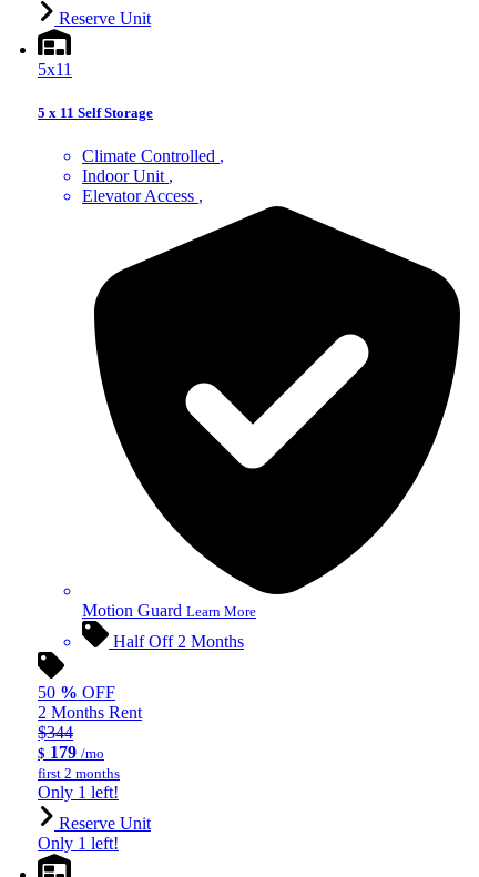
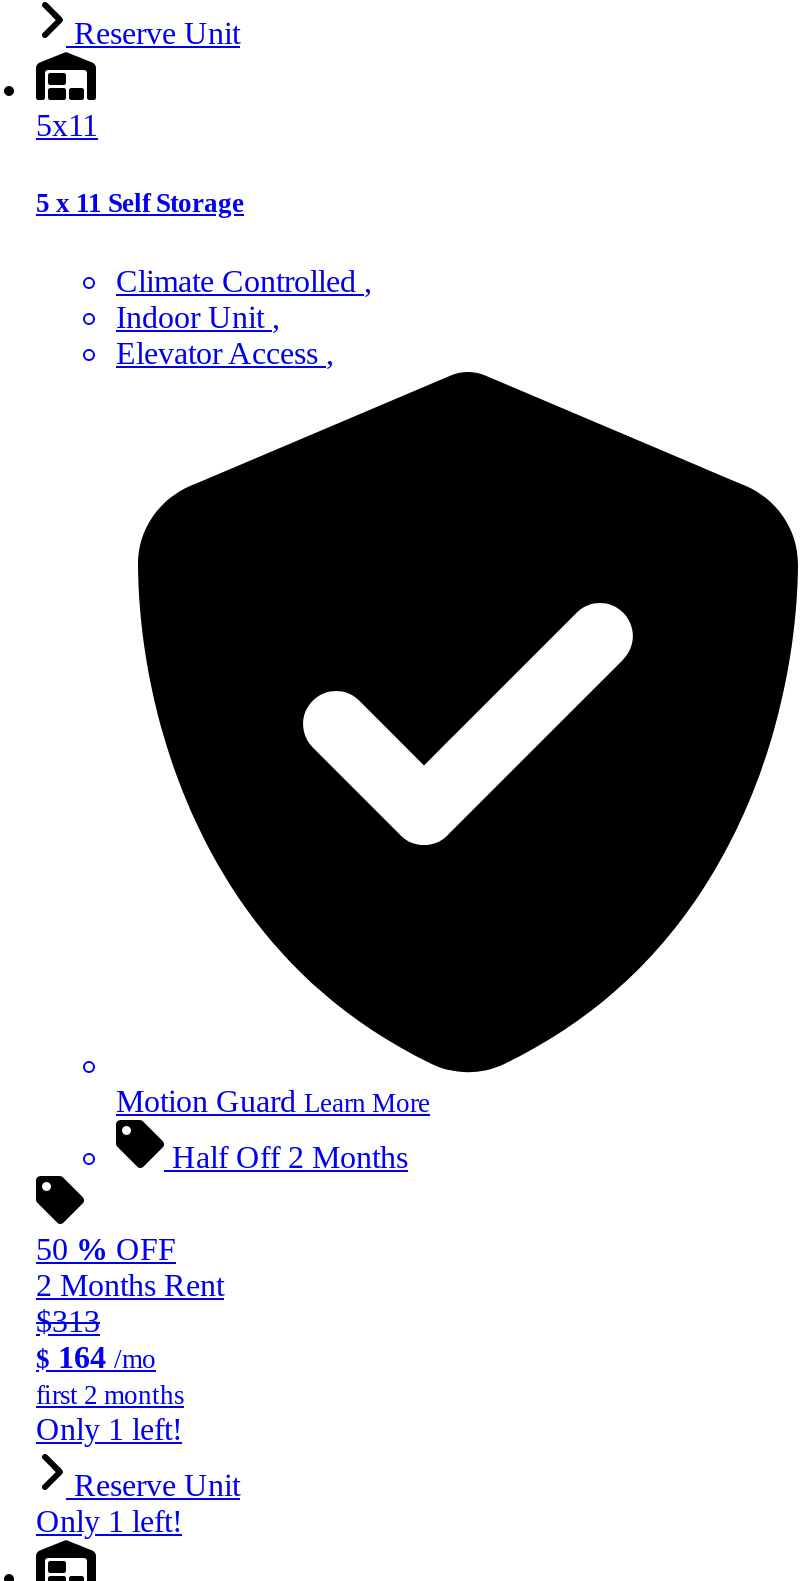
[38,723,73,742] $344 -> [36,1304,100,1338] $313
[38,743,104,762] $ 179 /mo -> [36,1340,156,1374] $ 164 /mo

